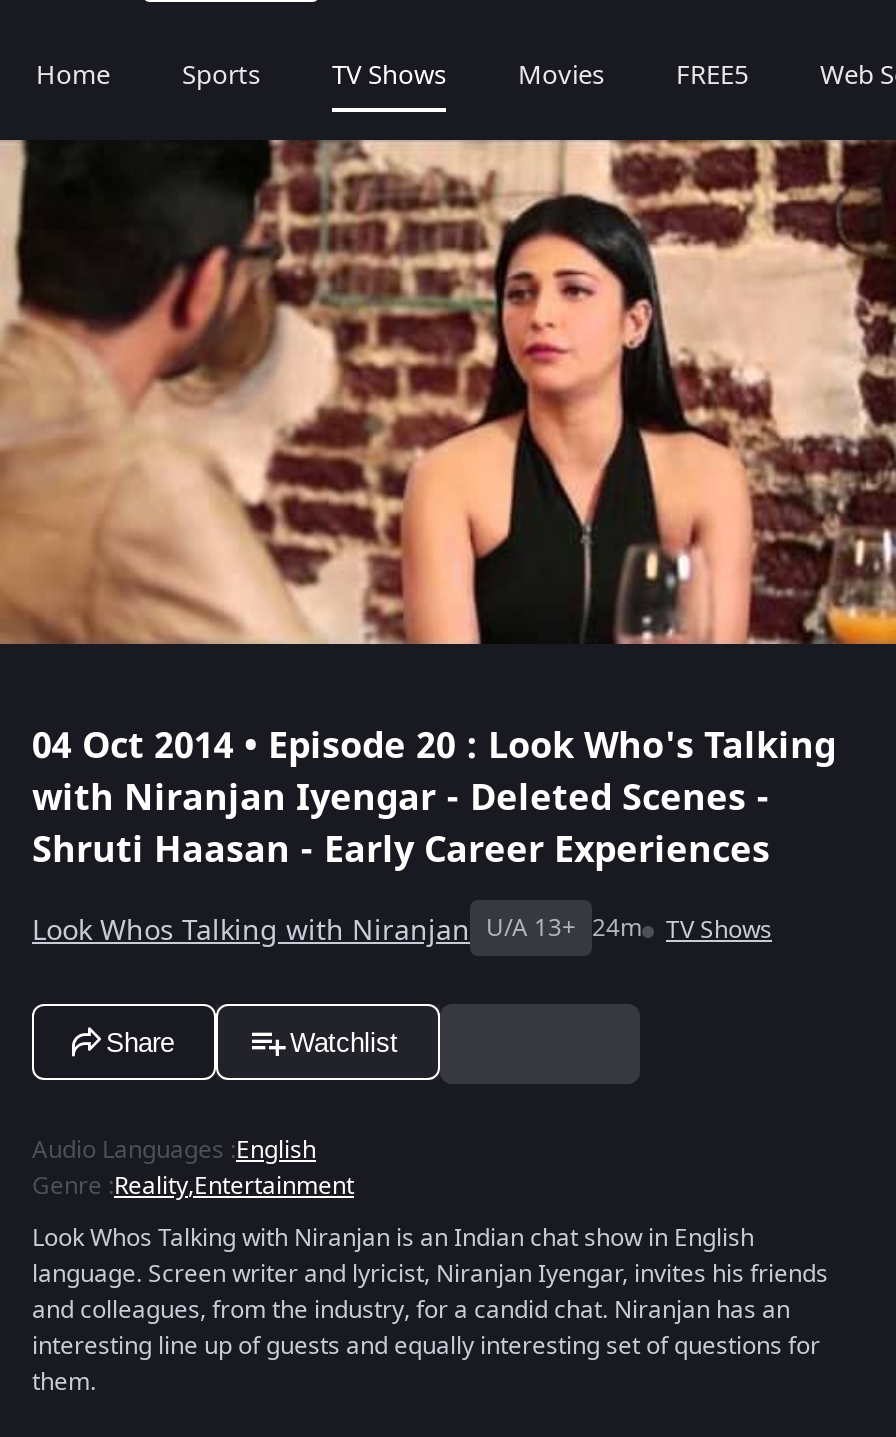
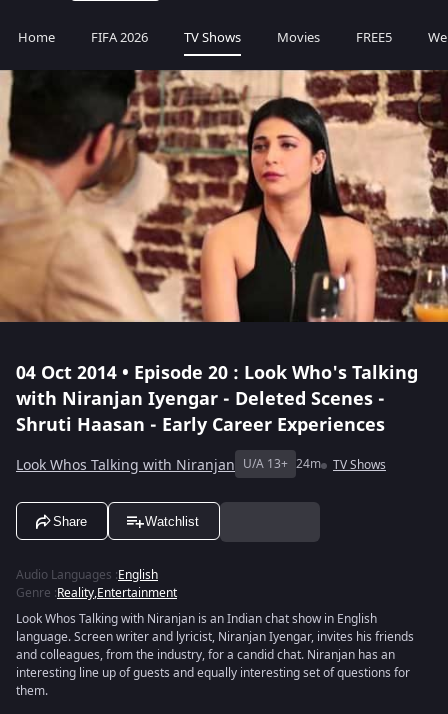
[182,56,260,94] Sports -> [91,28,148,47] FIFA 2026

